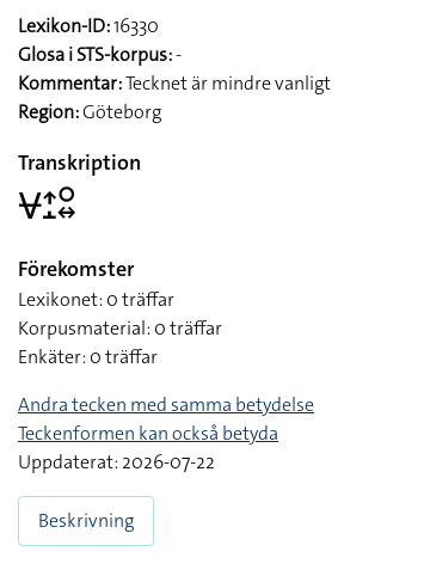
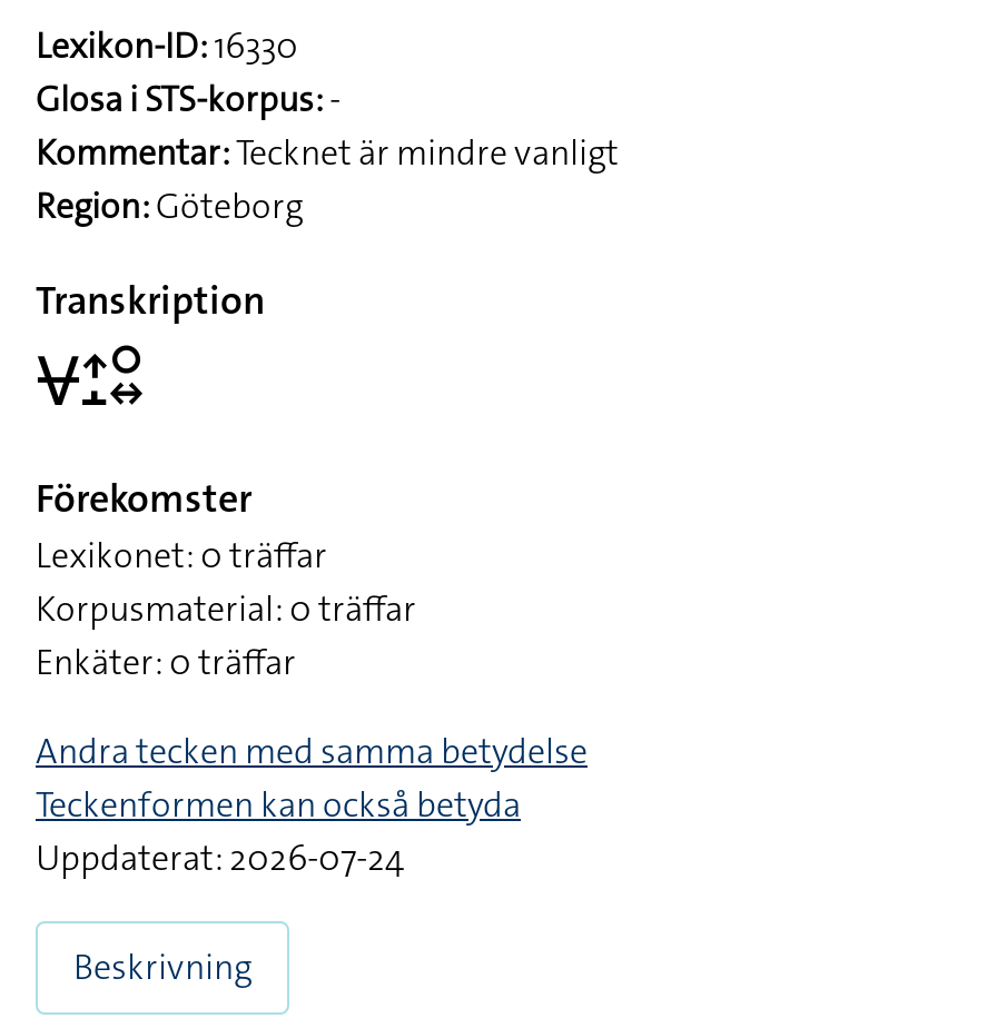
[18,449,215,474] Uppdaterat: 2026-07-22 -> [36,834,405,881] Uppdaterat: 2026-07-24

